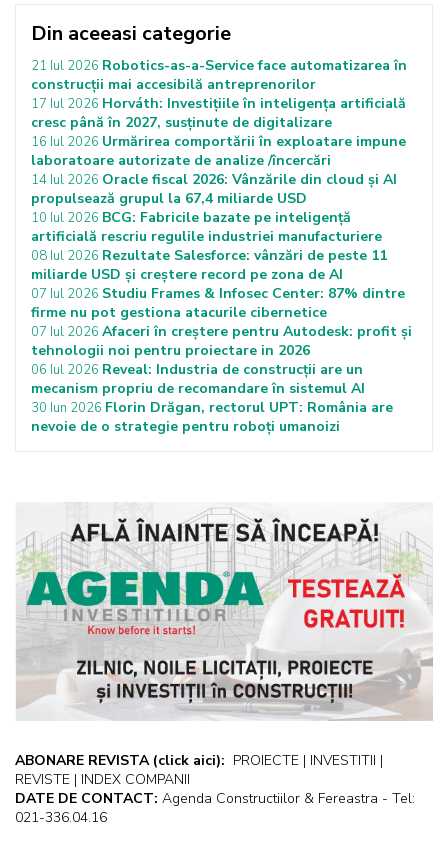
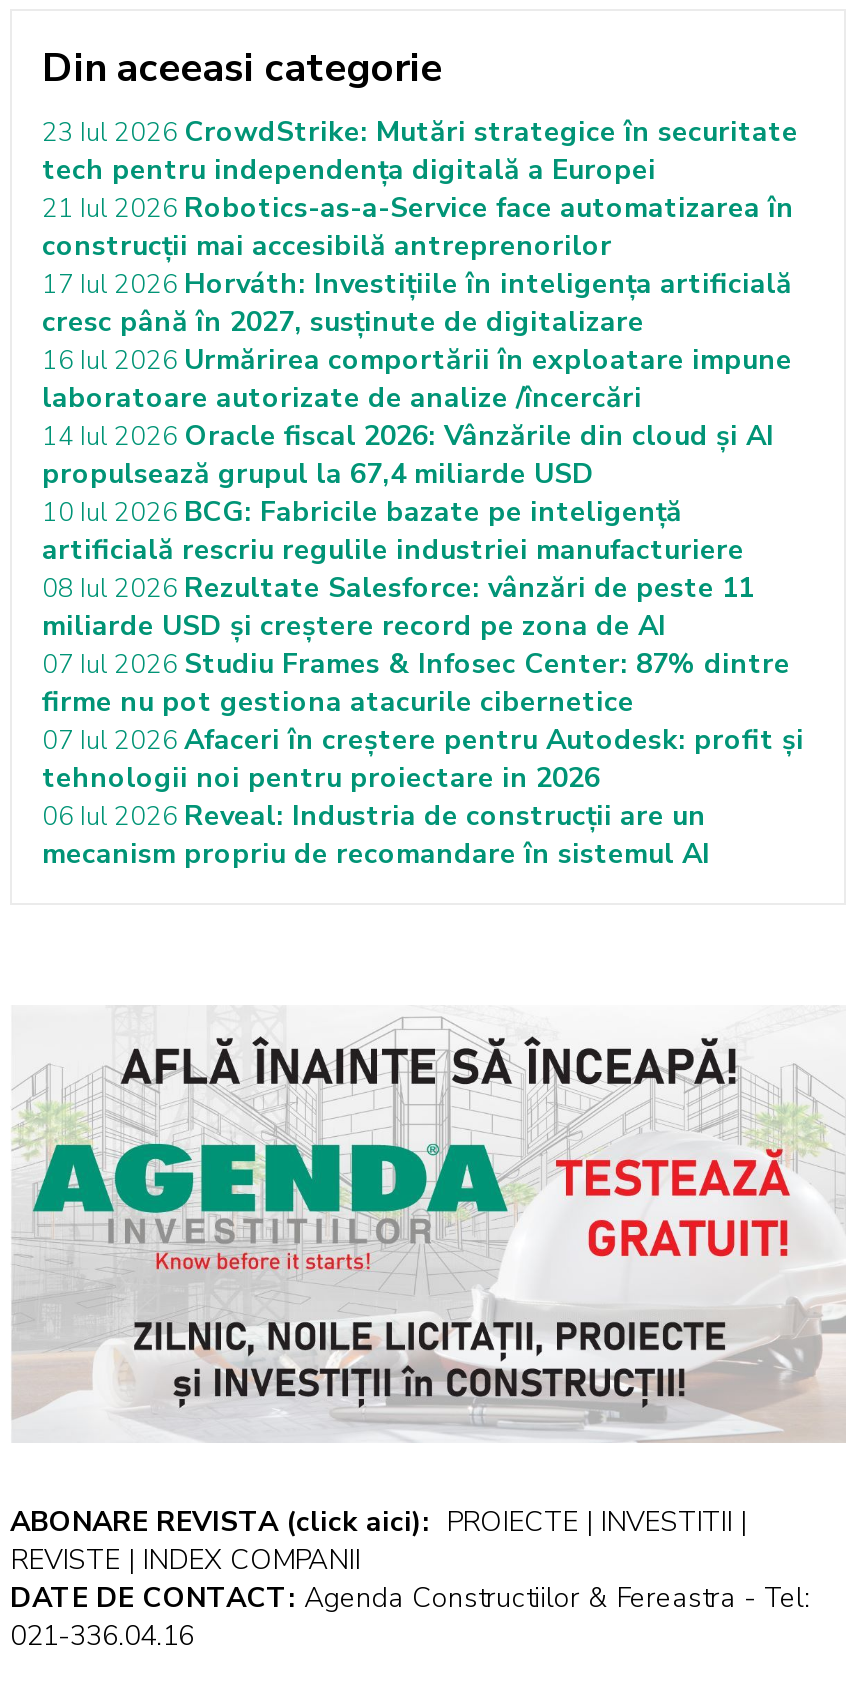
none -> [42,113,798,189] 23 Iul 2026 CrowdStrike: Mutări strategice în securitate | tech pentru independența digitală a Europei
moved [31,56,412,398] -> [42,189,804,873]: 21 Iul 2026 Robotics-as-a-Service face automatizarea în | construcții mai accesibilă antreprenorilor | 17 Iul 2026 Horváth: Investițiile în inteligența artificială | ... | 06 Iul 2026 Reveal: Industria de construcții are un | mecanism propriu de recomandare în sistemul AI
[31,398,393,436] 30 Iun 2026 Florin Drăgan, rectorul UPT: România are | nevoie de o strategie pentru roboți umanoizi -> none

